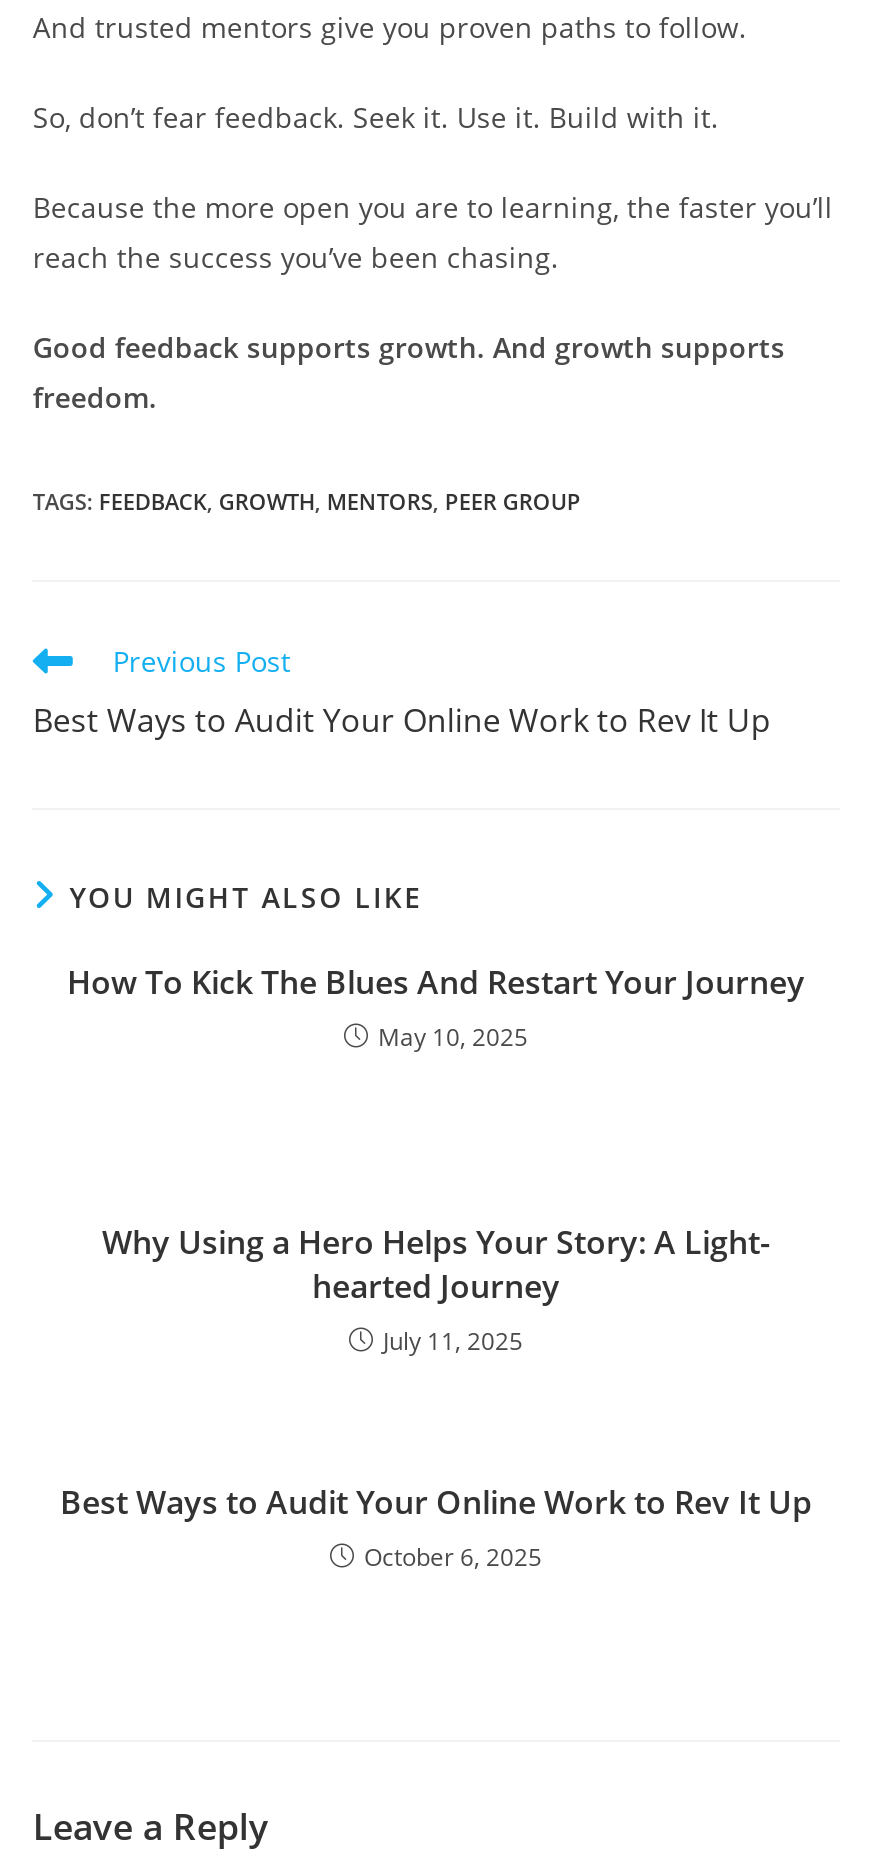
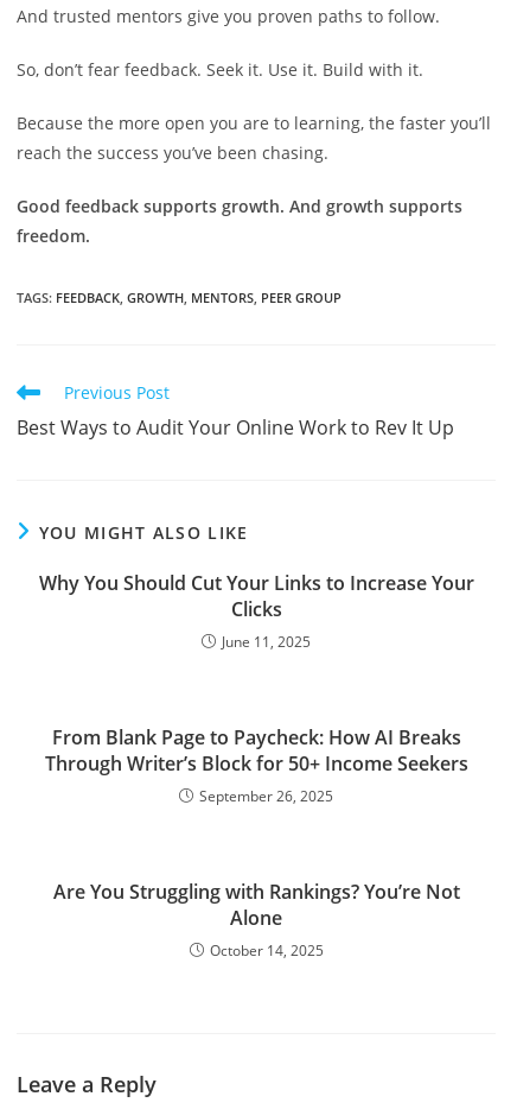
[67,960,805,1054] How To Kick The Blues And Restart Your Journey | May 10, 2025 -> [39,570,474,652] Why You Should Cut Your Links to Increase Your | Clicks | June 11, 2025
[102,1220,770,1358] Why Using a Hero Helps Your Story: A Light- | hearted Journey | July 11, 2025 -> [44,724,468,806] From Blank Page to Paycheck: How AI Breaks | Through Writer’s Block for 50+ Income Seekers | September 26, 2025
[60,1480,812,1574] Best Ways to Audit Your Online Work to Rev It Up | October 6, 2025 -> [53,879,459,961] Are You Struggling with Rankings? You’re Not | Alone | October 14, 2025

